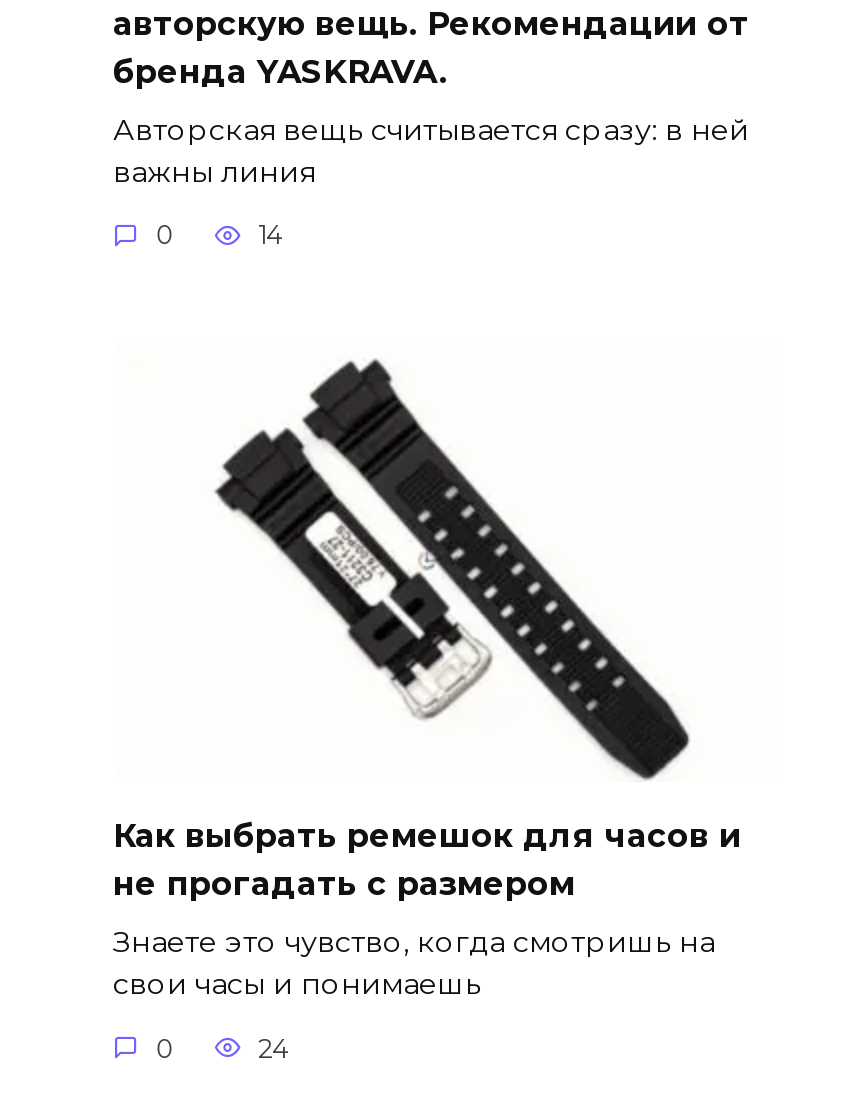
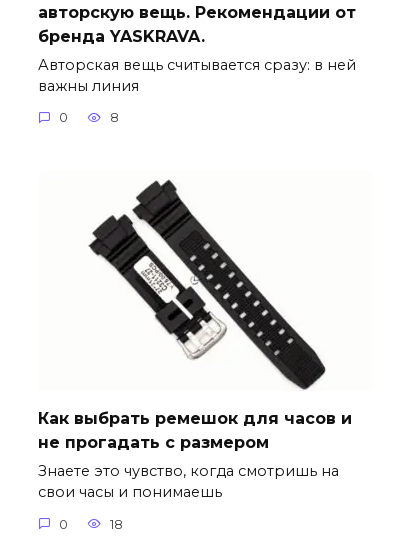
[258,220,282,250] 14 -> [110,110,119,125] 8
[258,1034,288,1064] 24 -> [110,517,123,532] 18

